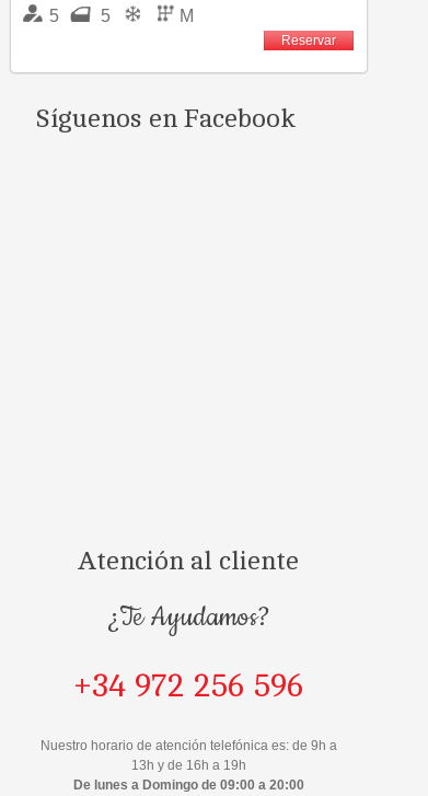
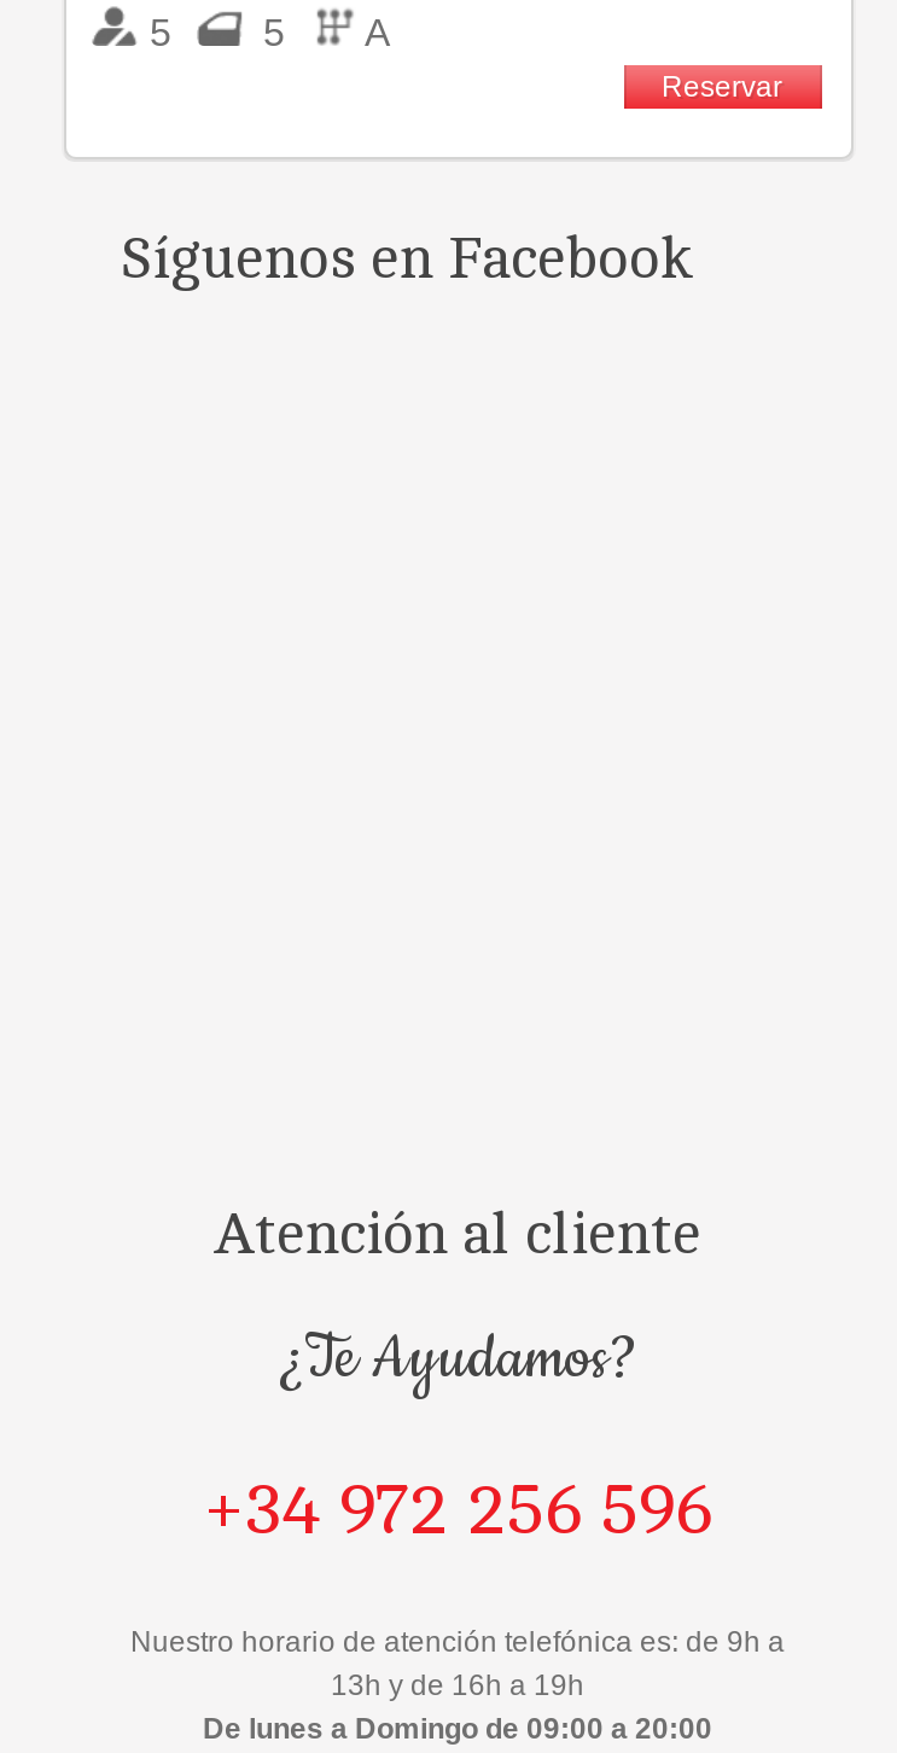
[179,7,193,26] M -> [365,13,391,54] A

